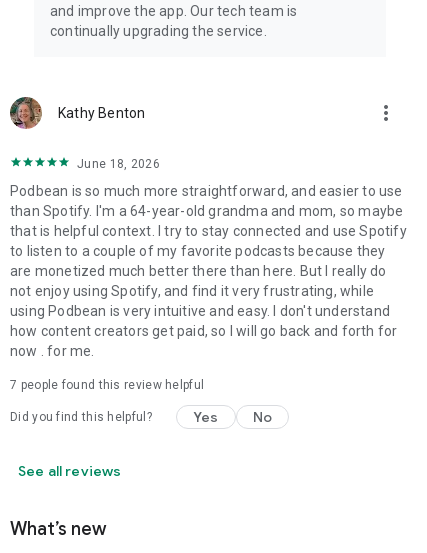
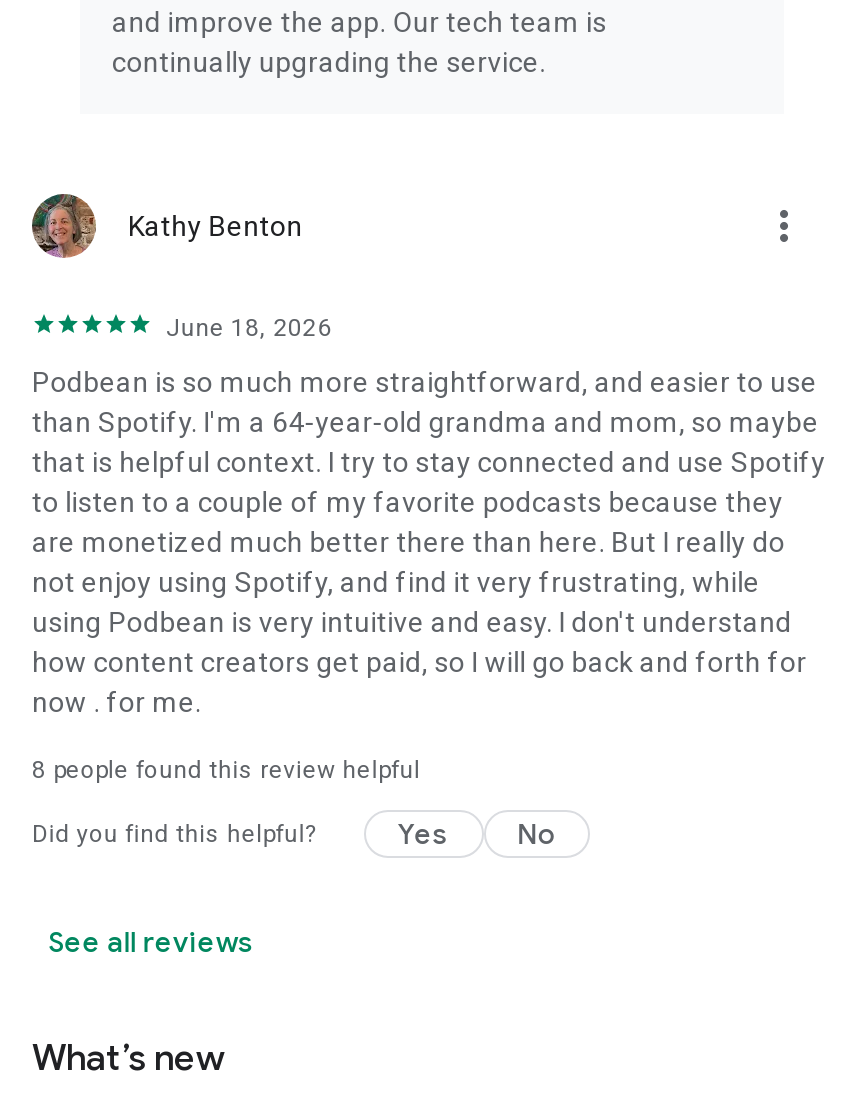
[10,378,204,392] 7 people found this review helpful -> [32,756,420,784] 8 people found this review helpful

